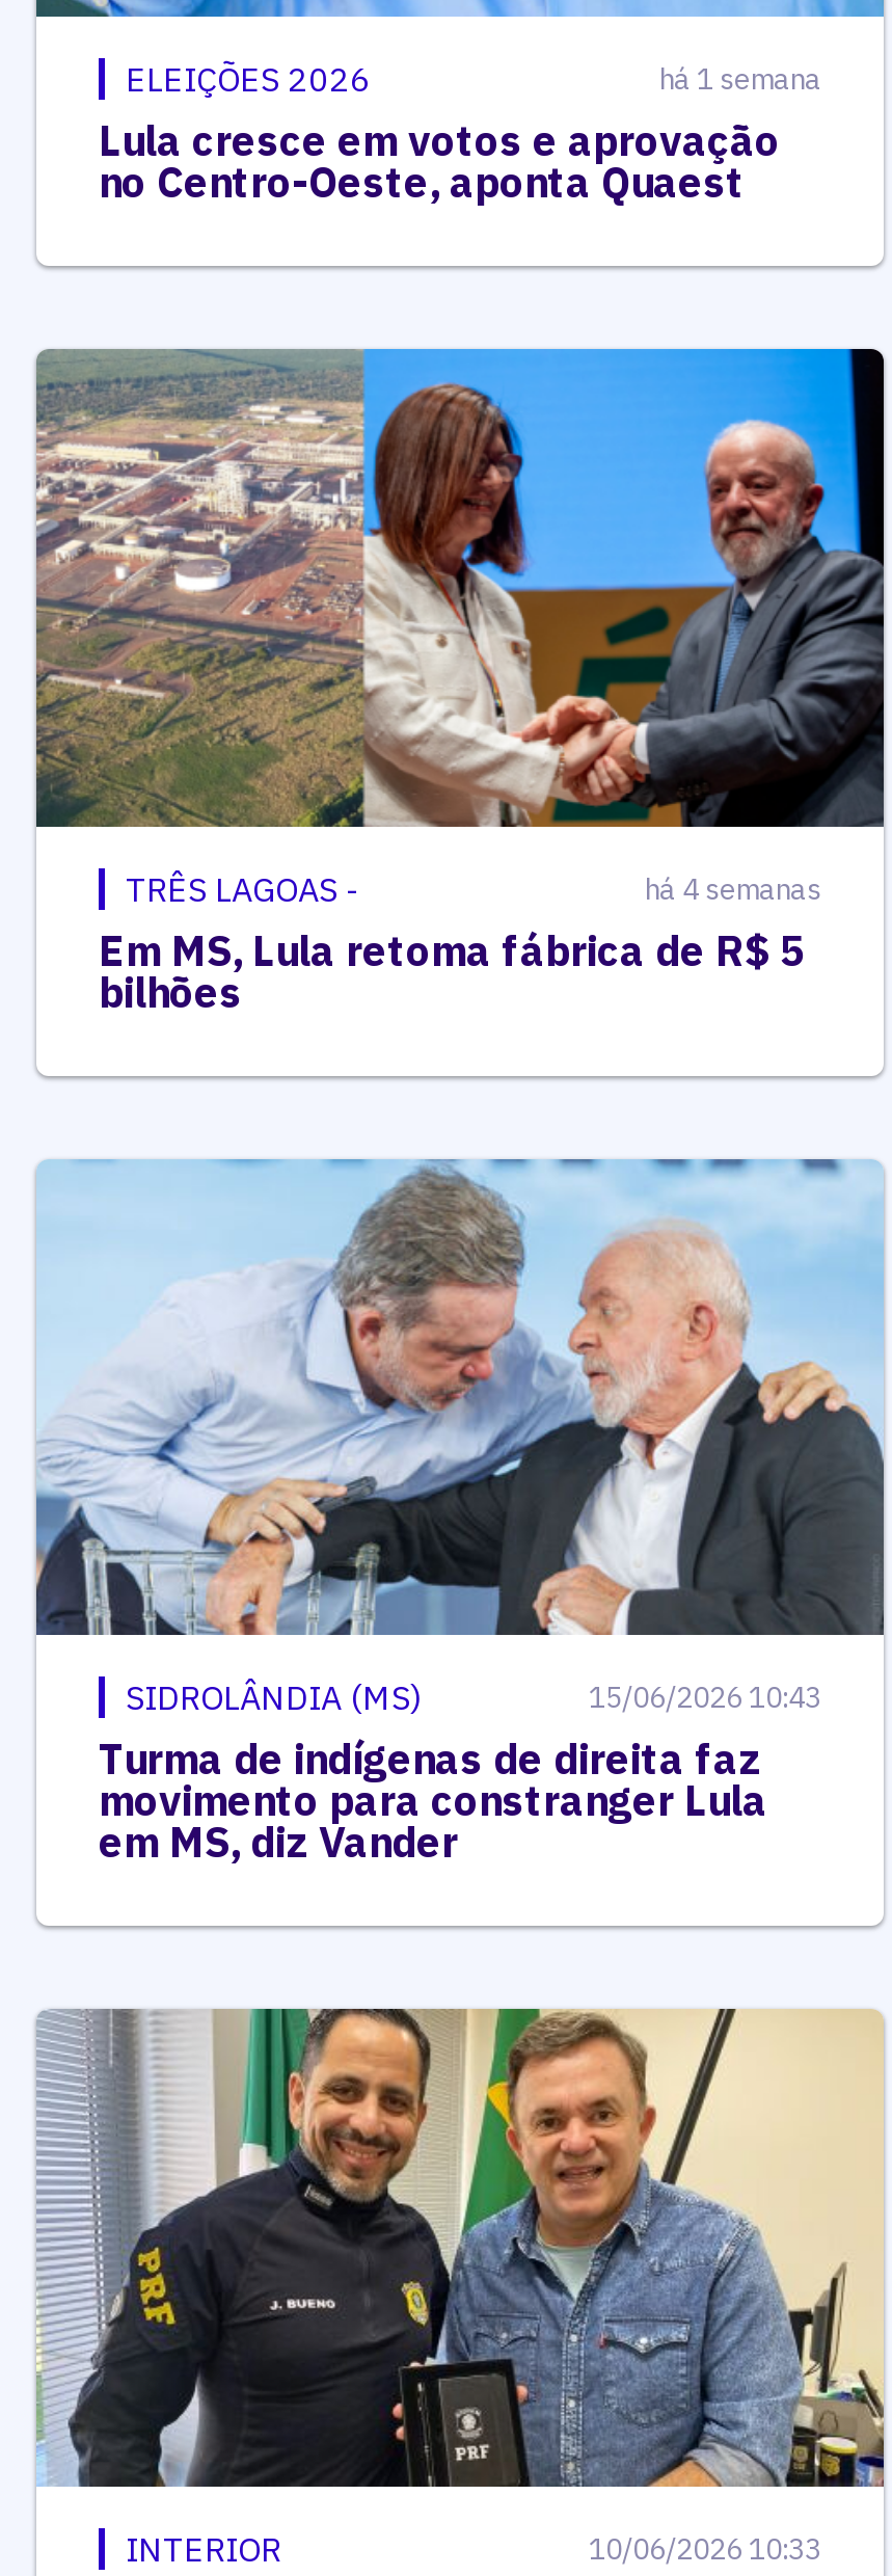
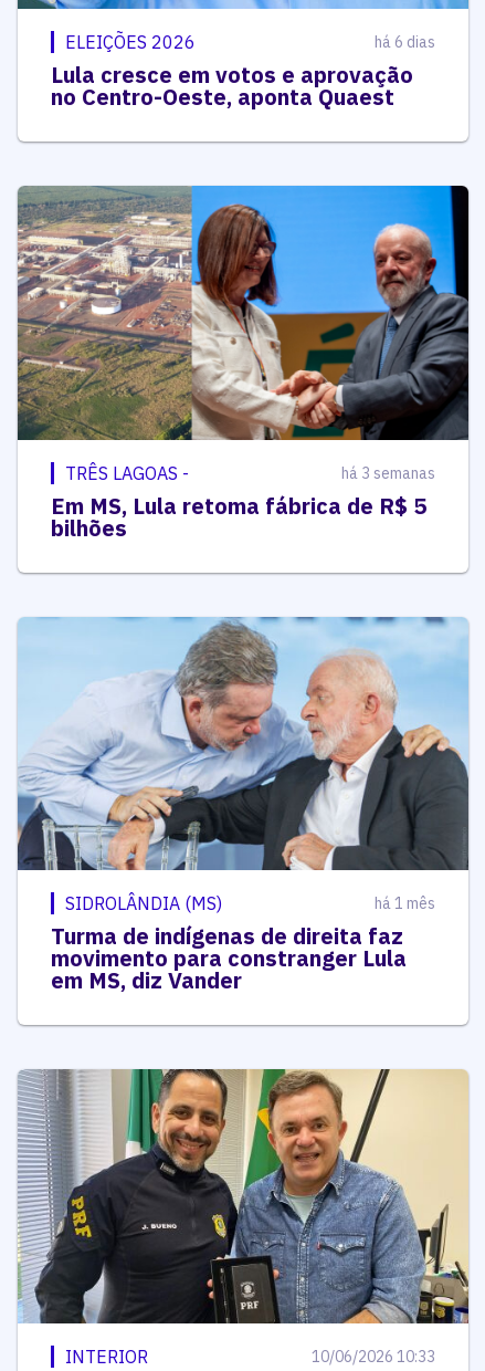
[659,61,821,98] há 1 semana -> [375,32,435,52] há 6 dias
[645,870,821,907] há 4 semanas -> [341,463,435,483] há 3 semanas
[589,1679,821,1716] 15/06/2026 10:43 -> [375,894,435,913] há 1 mês

